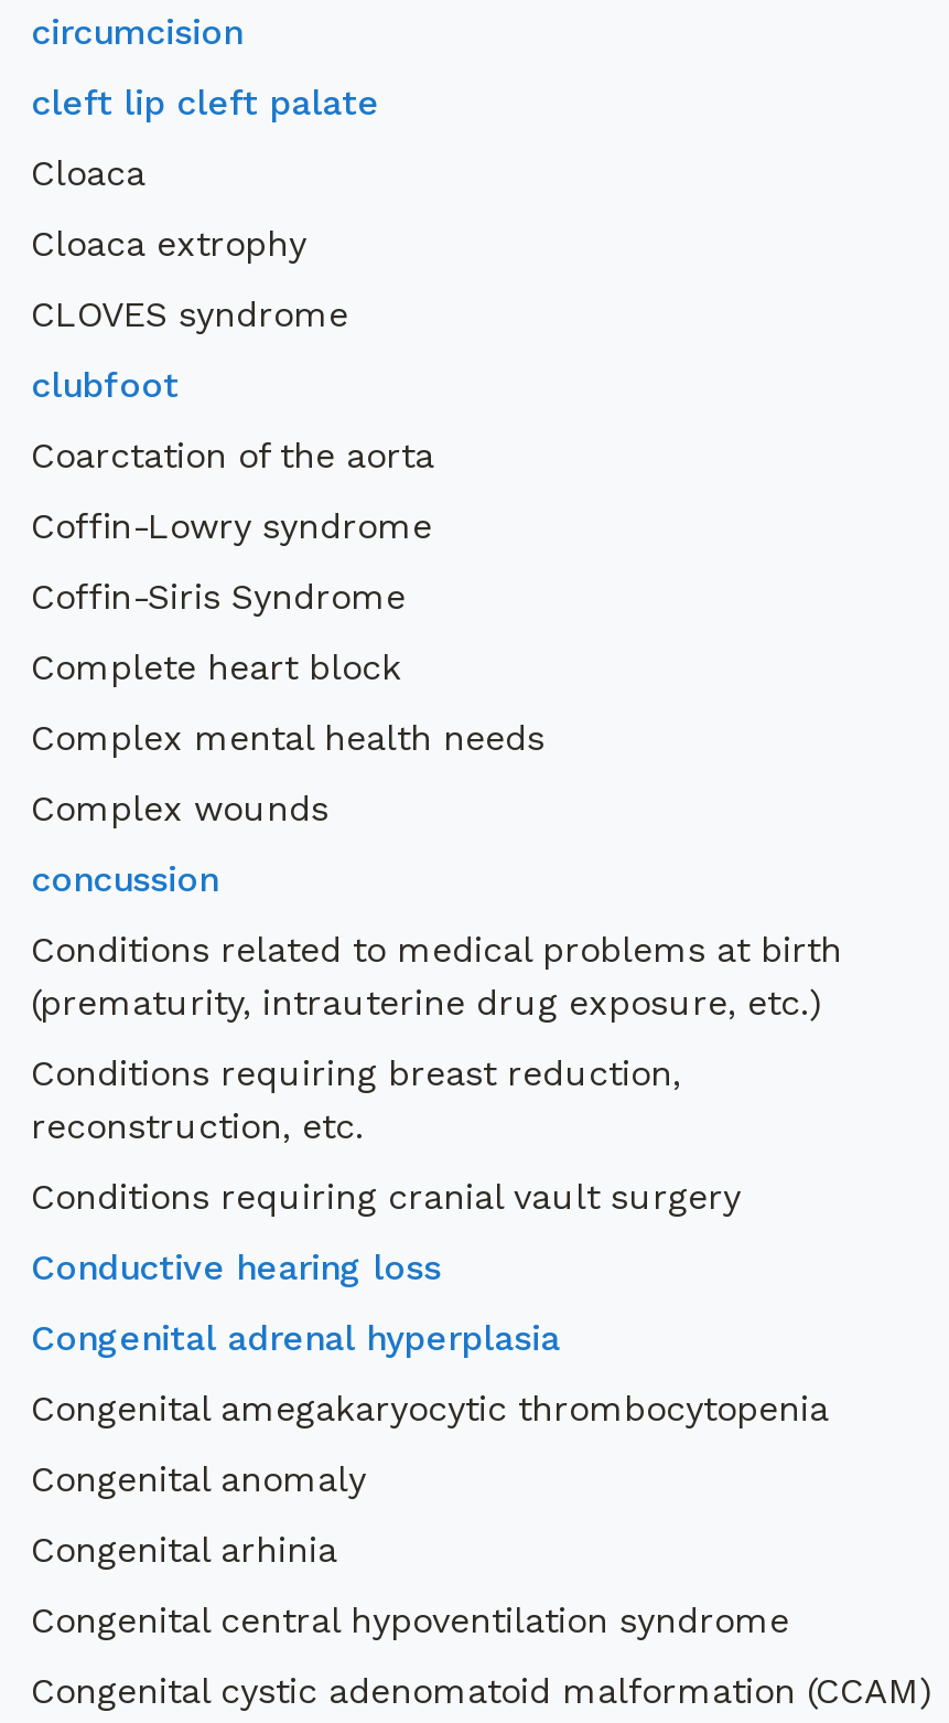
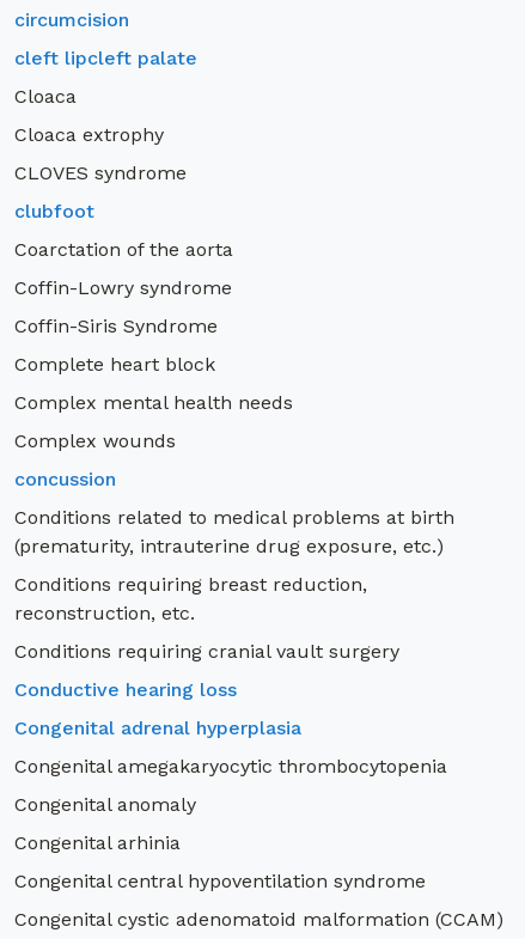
[31,81,379,123] cleft lip cleft palate -> [14,46,197,69] cleft lipcleft palate

